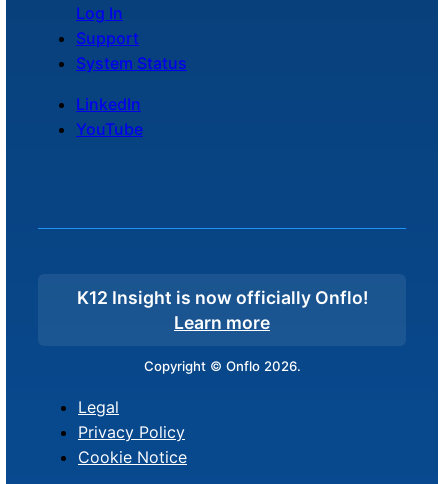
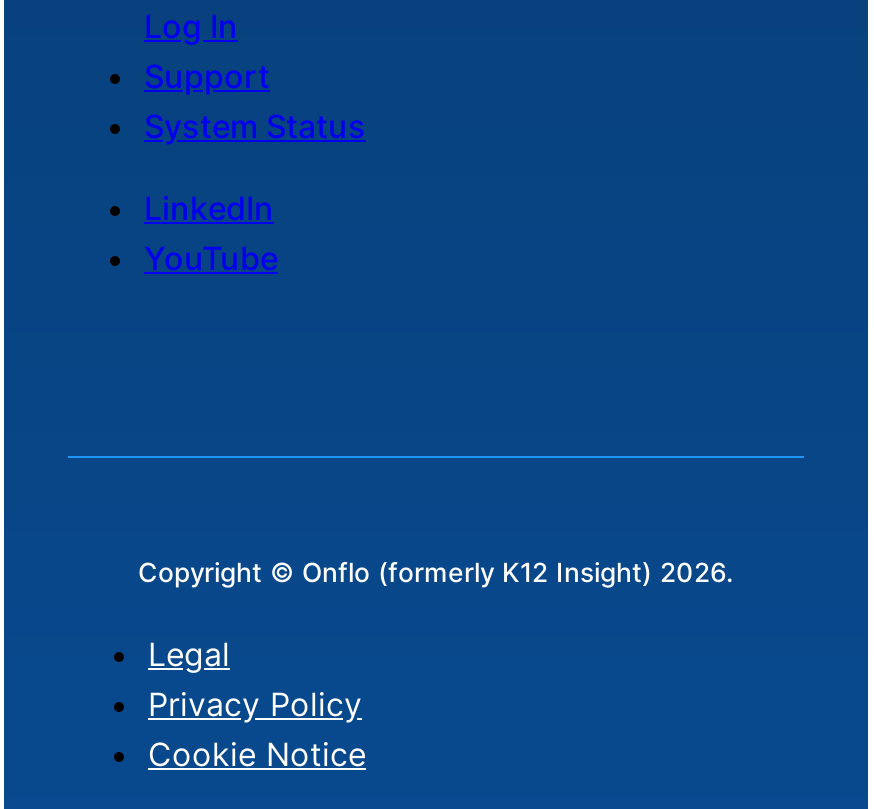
[76,287,367,374] K12 Insight is now officially Onflo! | Learn more | Copyright © Onflo 2026. -> [138,556,734,588] Copyright © Onflo (formerly K12 Insight) 2026.

